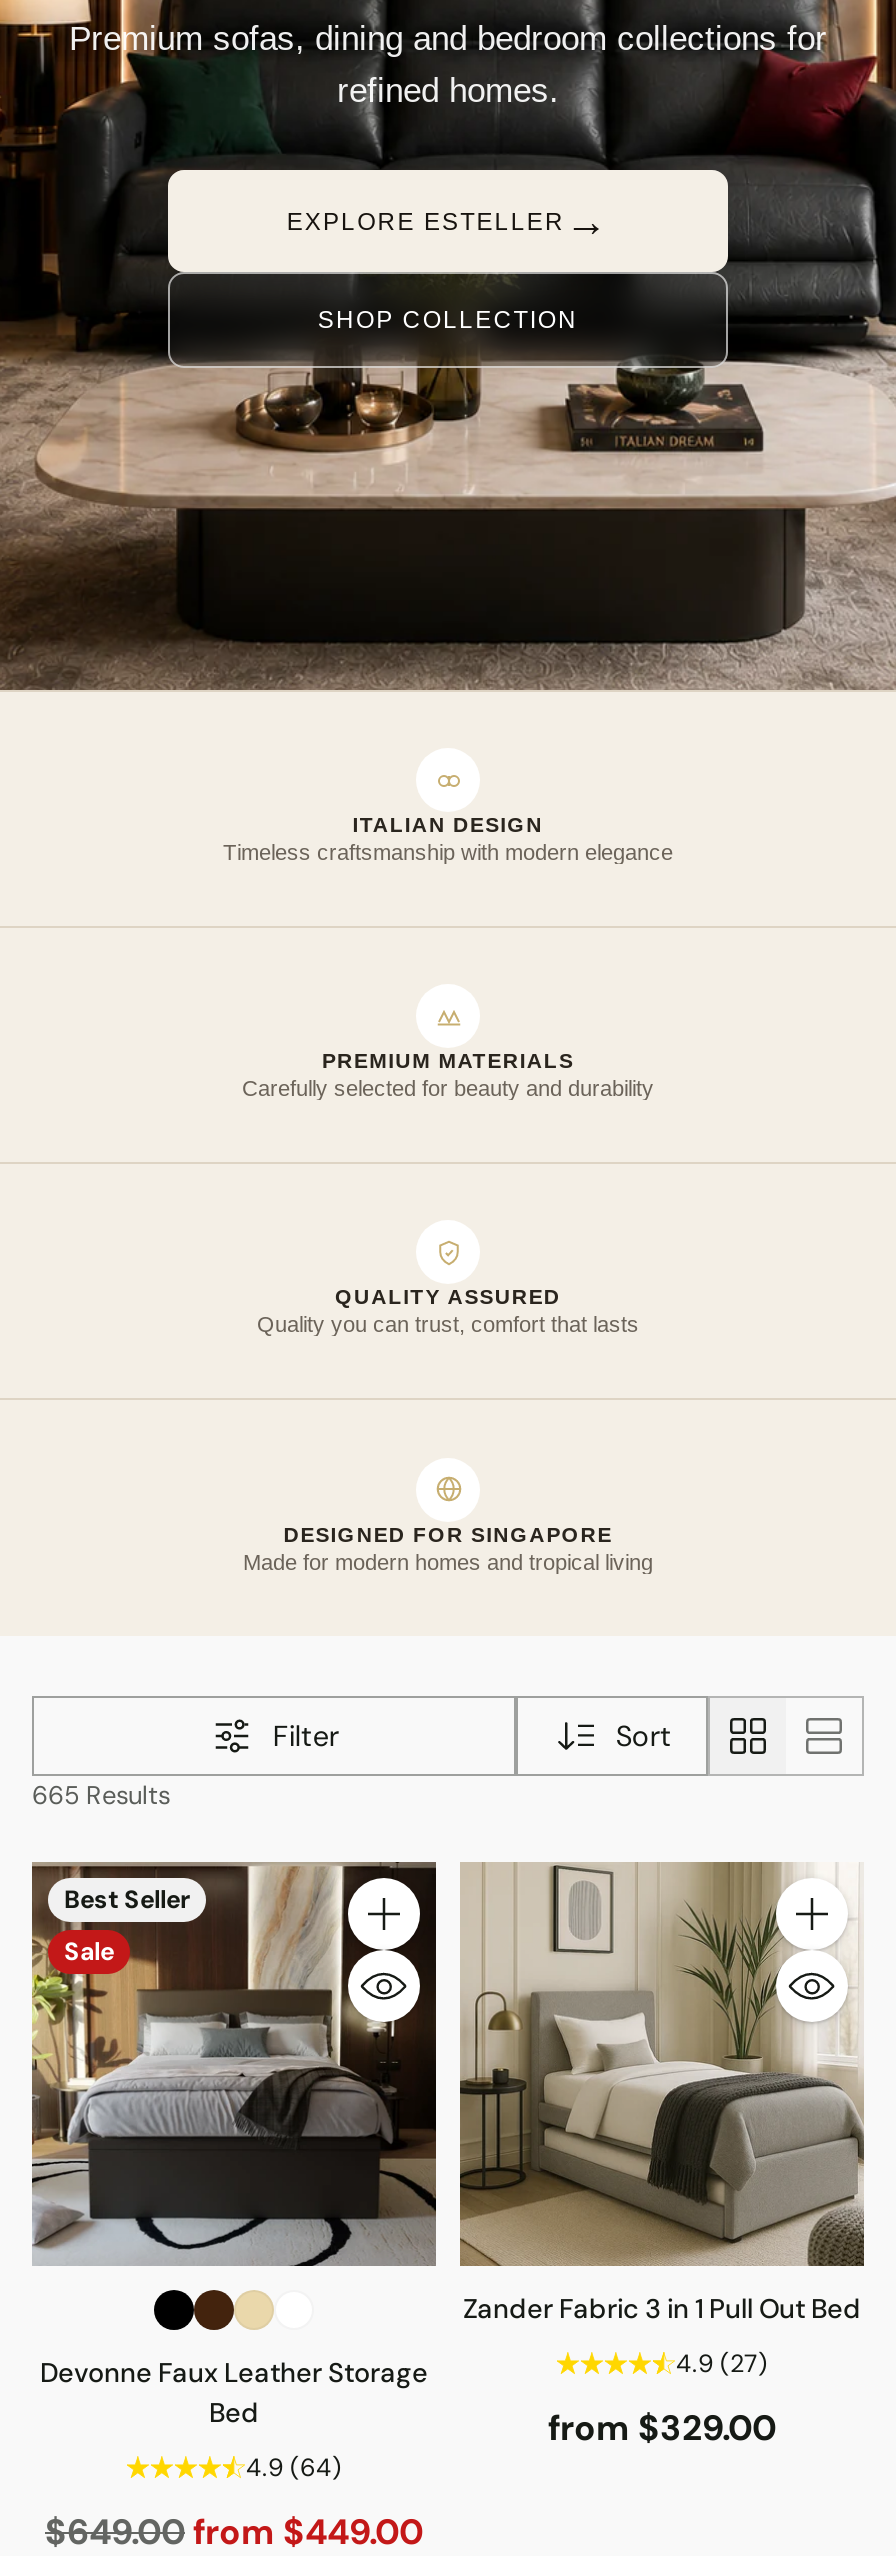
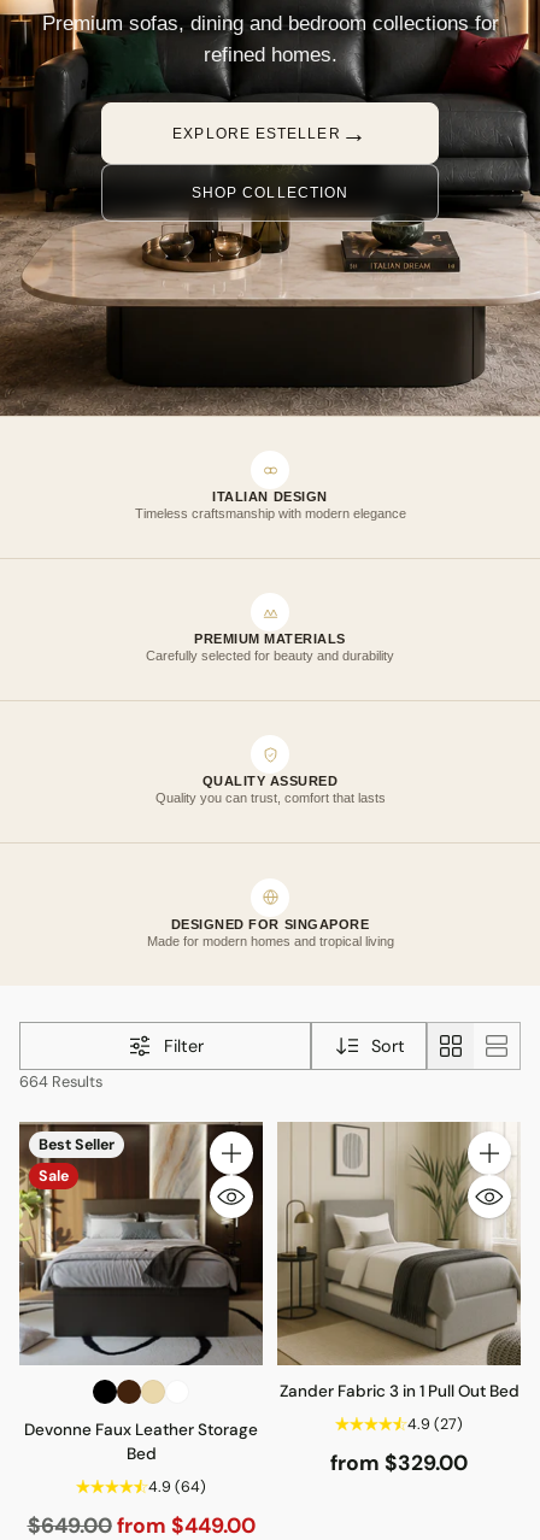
[32,1777,170,1811] 665 Results -> [19,1071,102,1091] 664 Results

